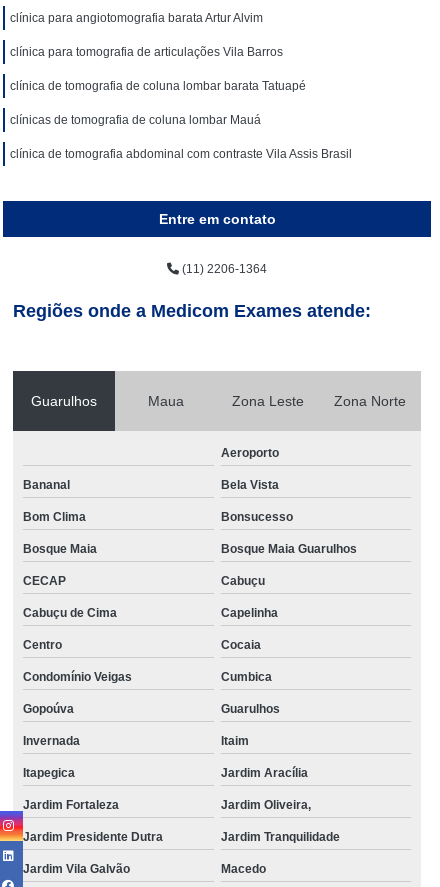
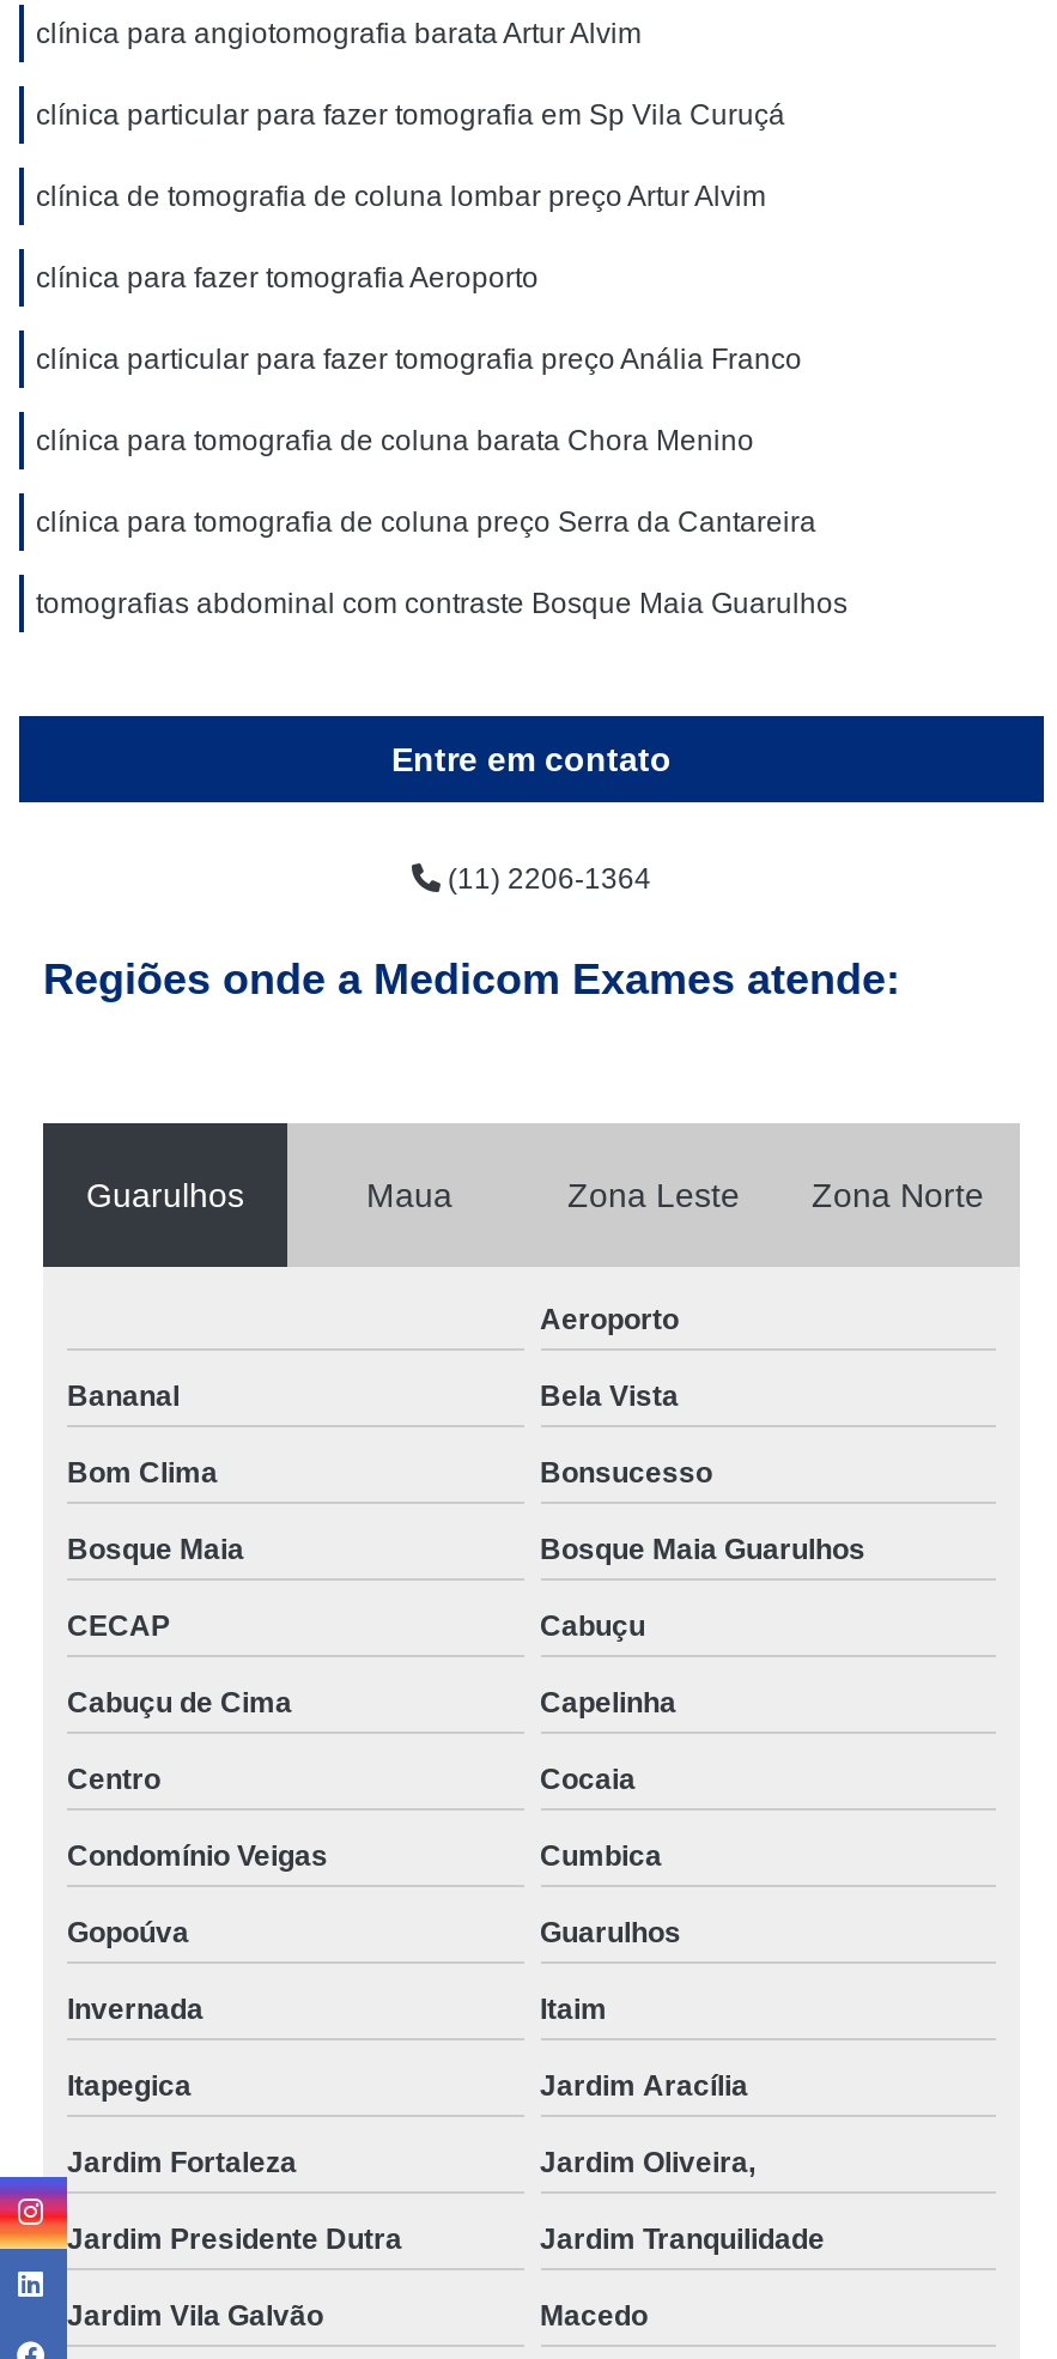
[10,45,352,161] clínica para tomografia de articulações Vila Barros | clínica de tomografia de coluna lombar barata Tatuapé | clínicas de tomografia de coluna lombar Mauá | clínica de tomografia abdominal com contraste Vila Assis Brasil -> [36,98,848,620] clínica particular para fazer tomografia em Sp Vila Curuçá | clínica de tomografia de coluna lombar preço Artur Alvim | clínica para fazer tomografia Aeroporto | clínica particular para fazer tomografia preço Anália Franco | clínica para tomografia de coluna barata Chora Menino | clínica para tomografia de coluna preço Serra da Cantareira | tomografias abdominal com contraste Bosque Maia Guarulhos

